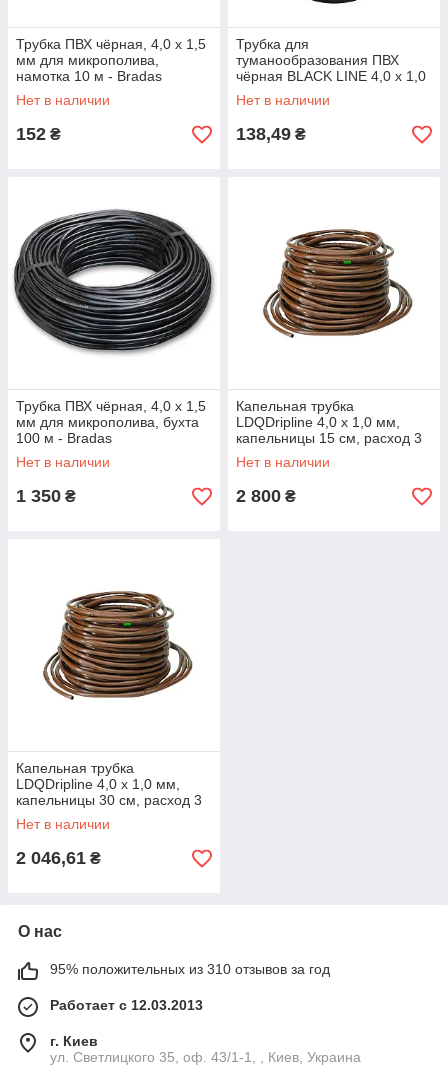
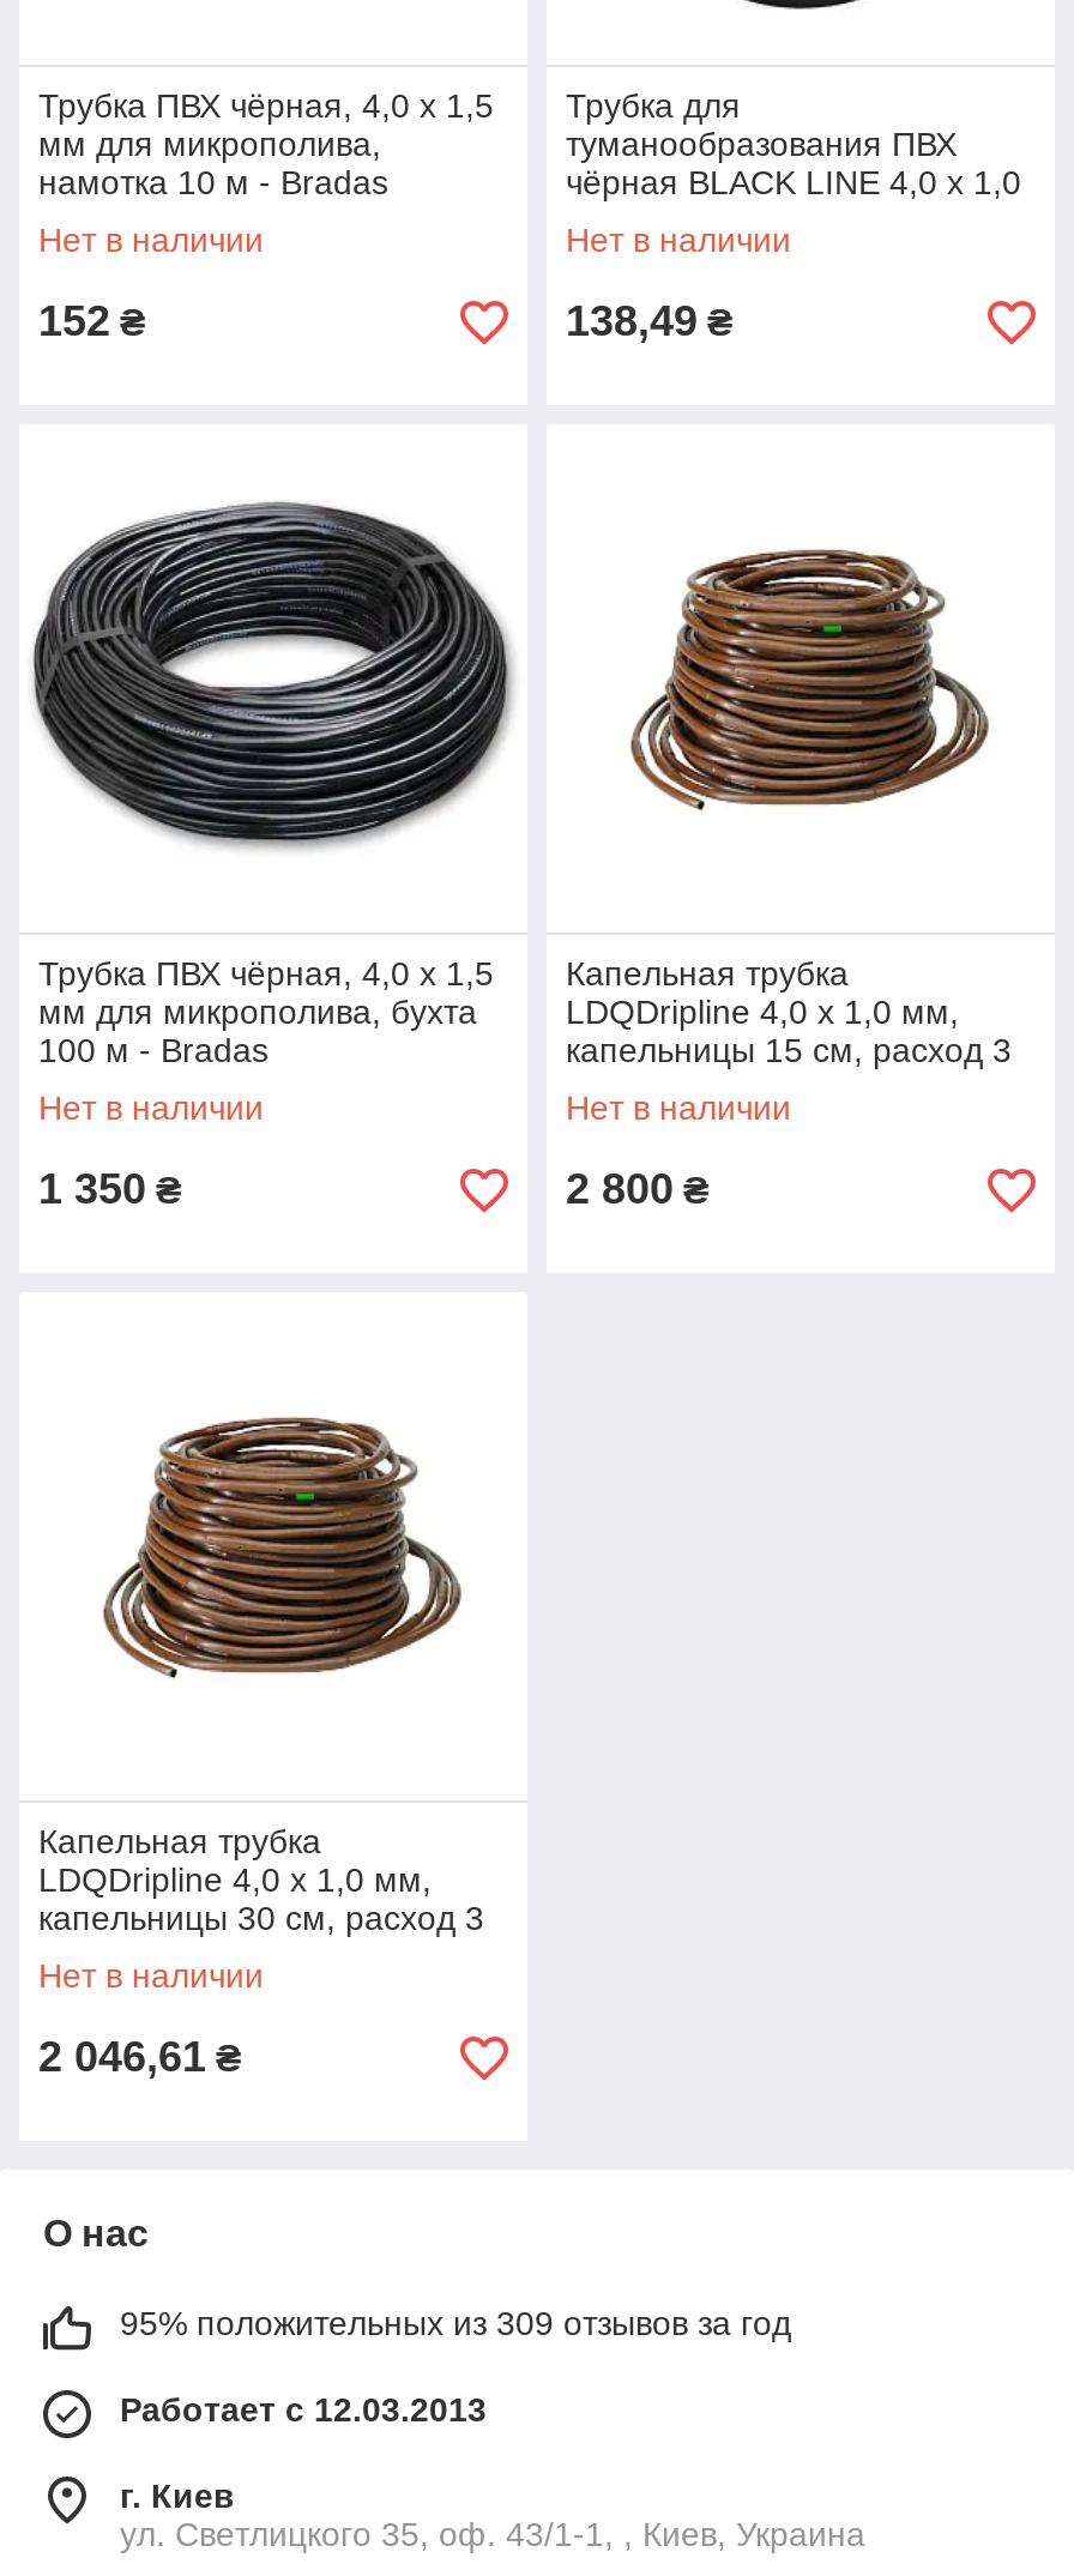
[50,961,330,977] 95% положительных из 310 отзывов за год -> [120,2304,791,2342] 95% положительных из 309 отзывов за год

